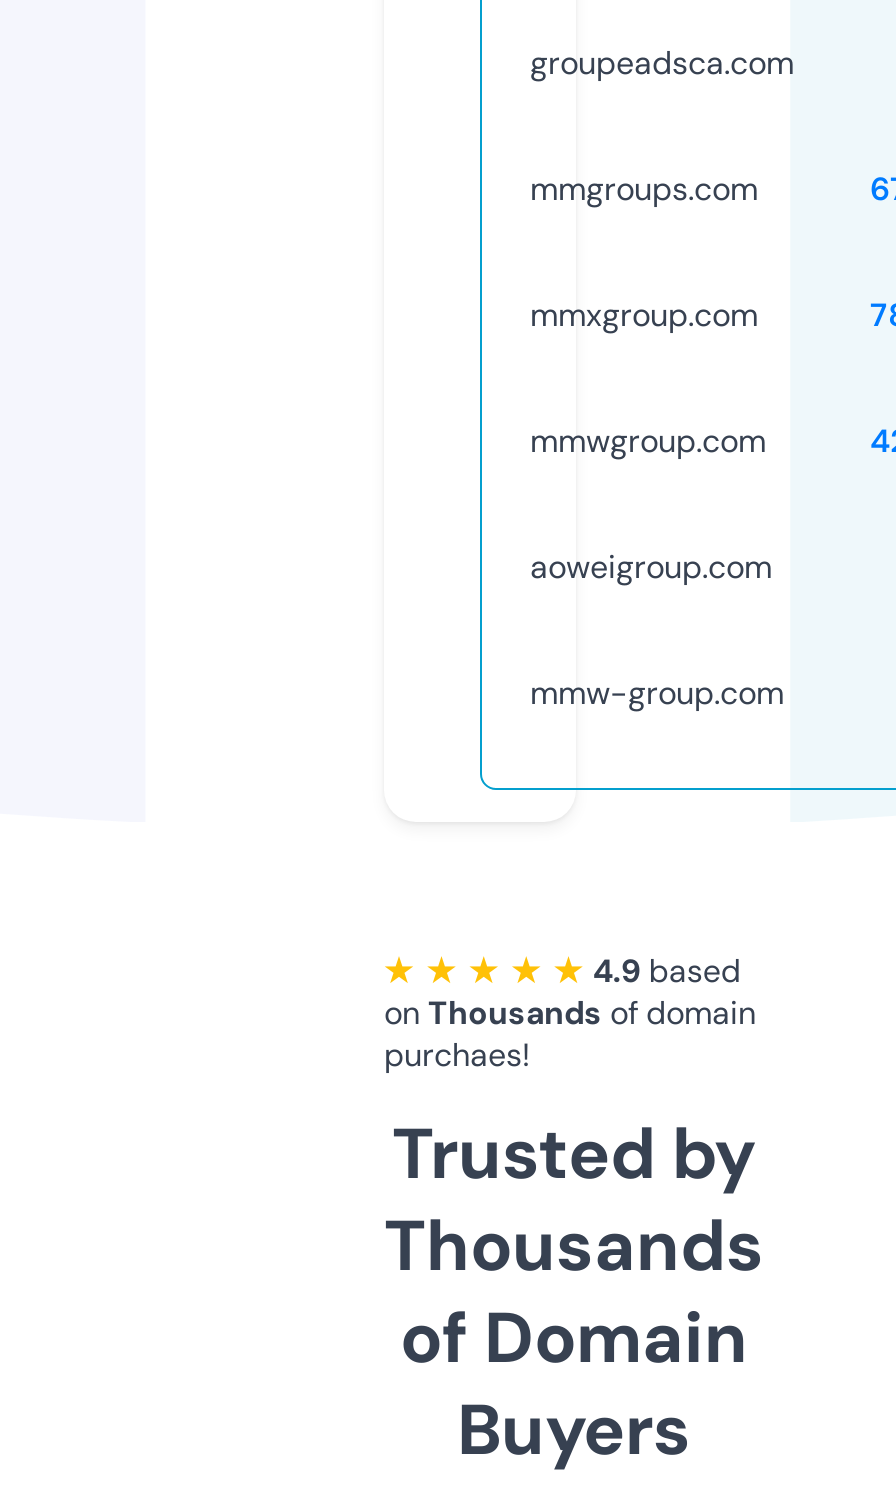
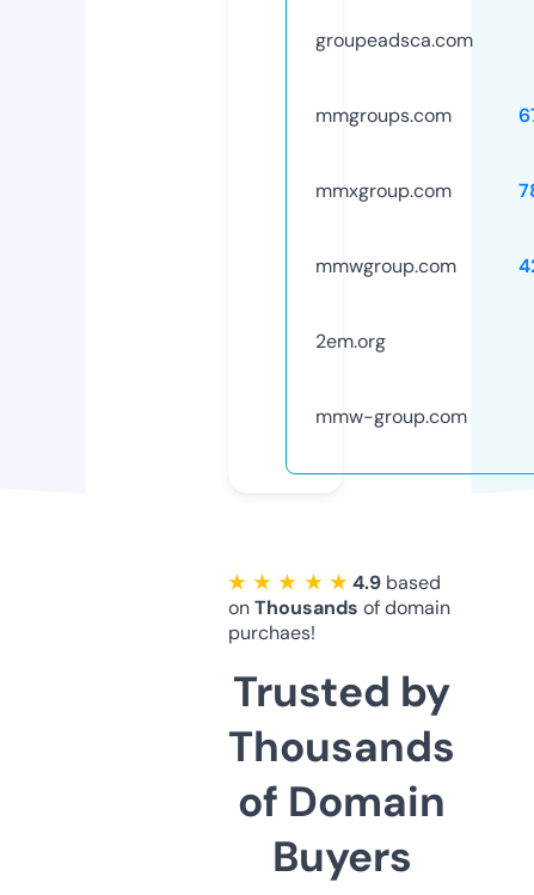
[530,546,772,588] aoweigroup.com -> [315,328,386,353] 2em.org

